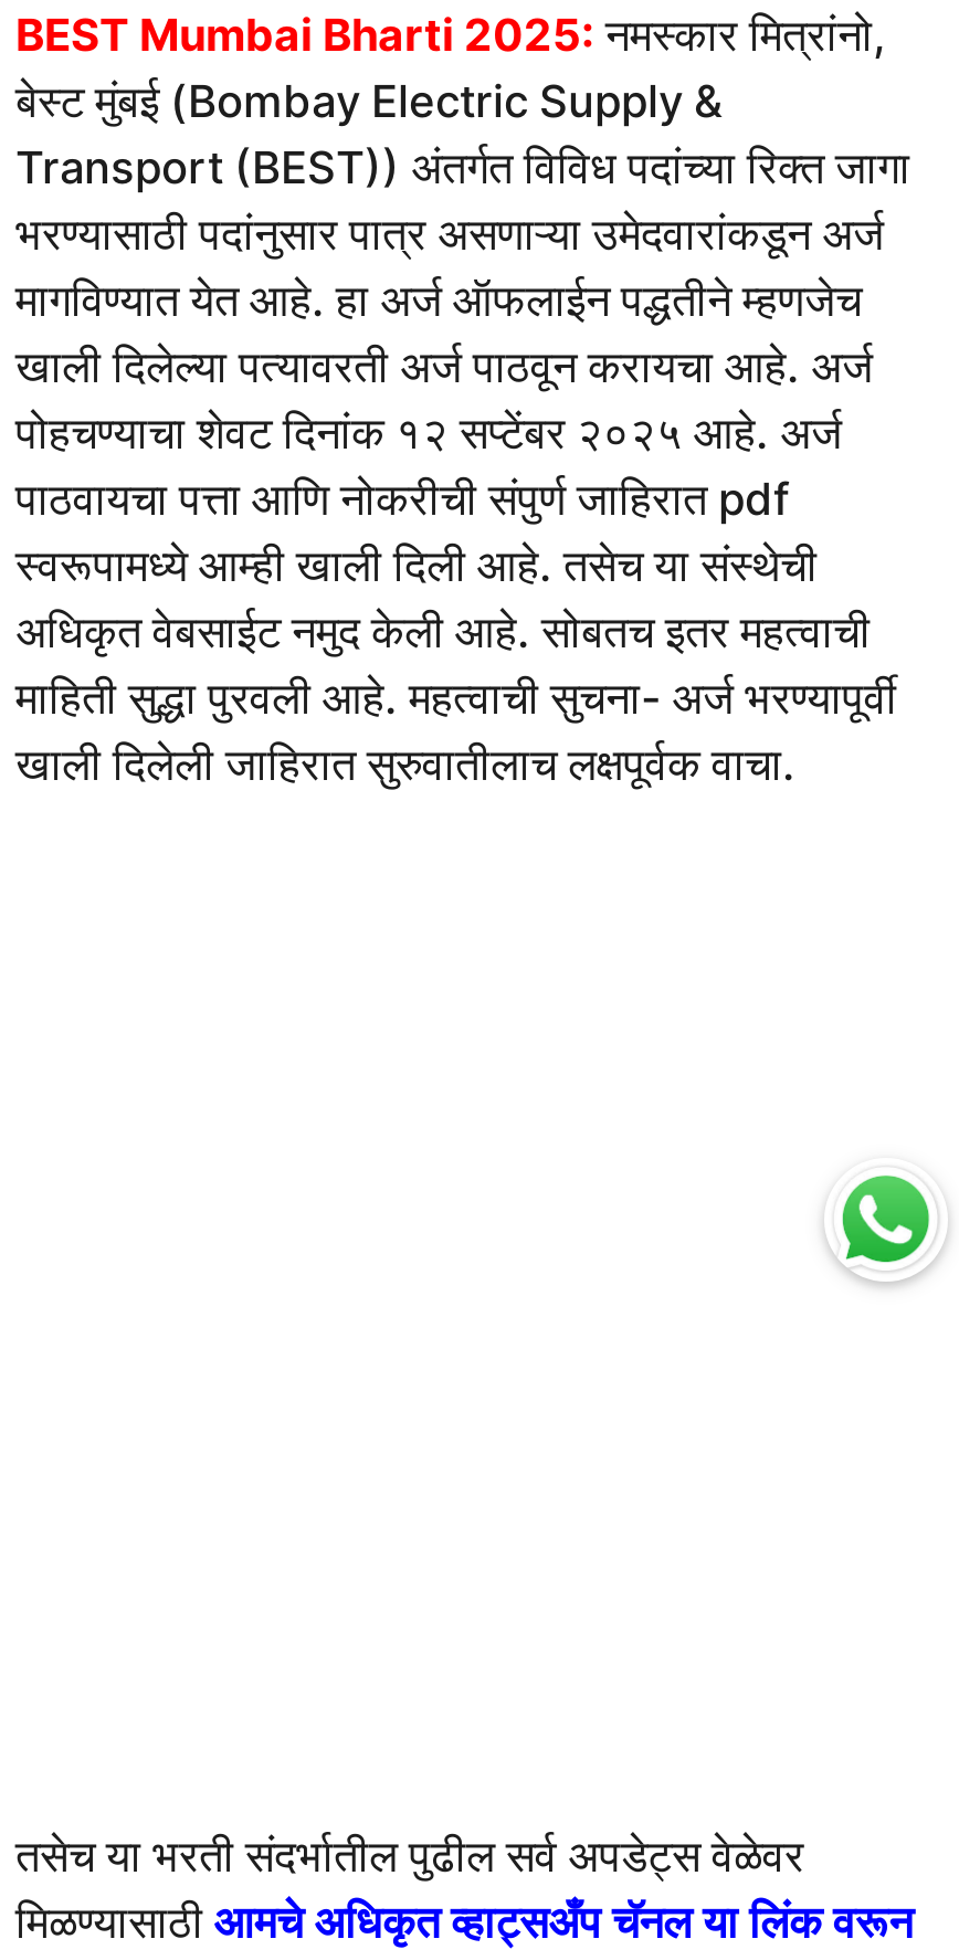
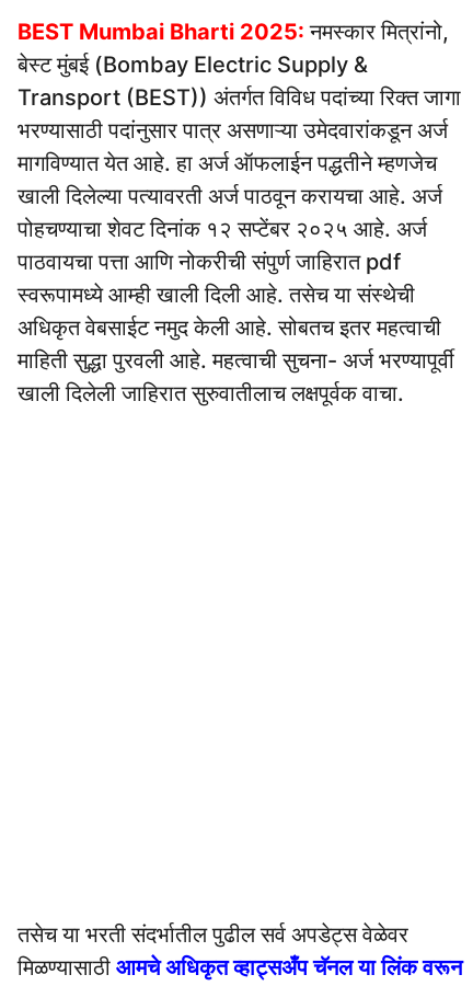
[824,1173,948,1288] [image] -> none

